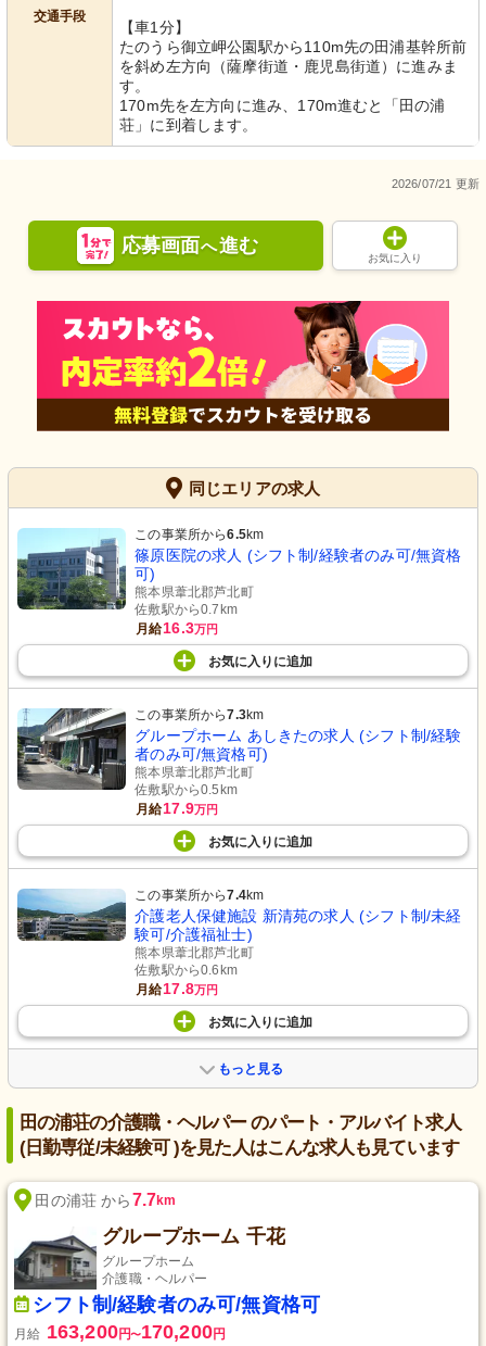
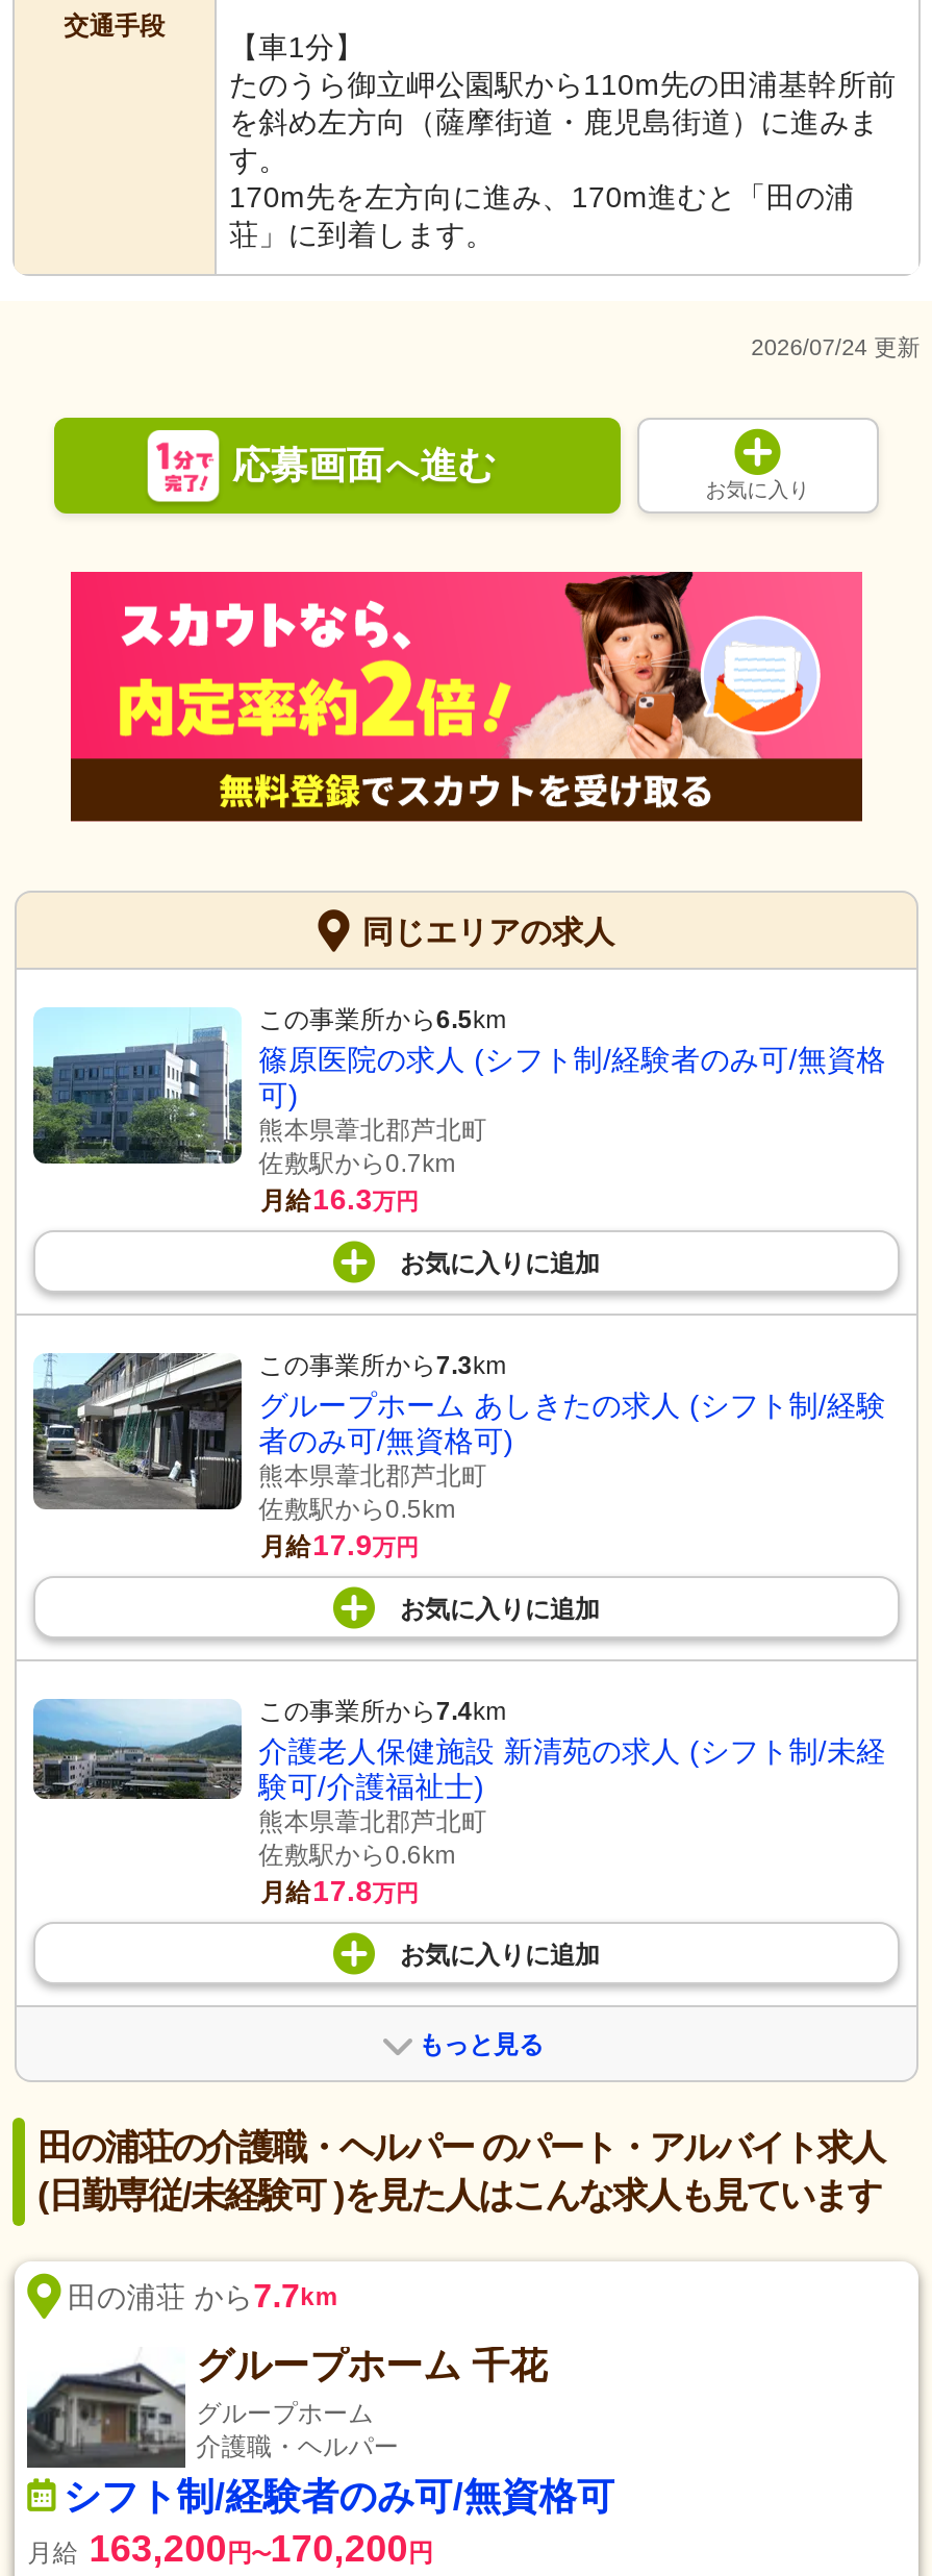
[391,177,479,190] 2026/07/21 更新 -> [751,335,921,360] 2026/07/24 更新

